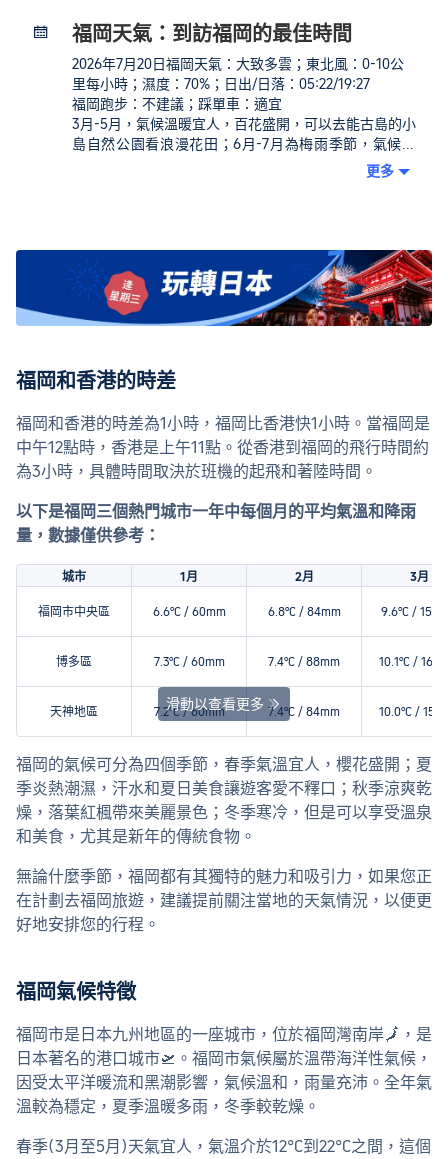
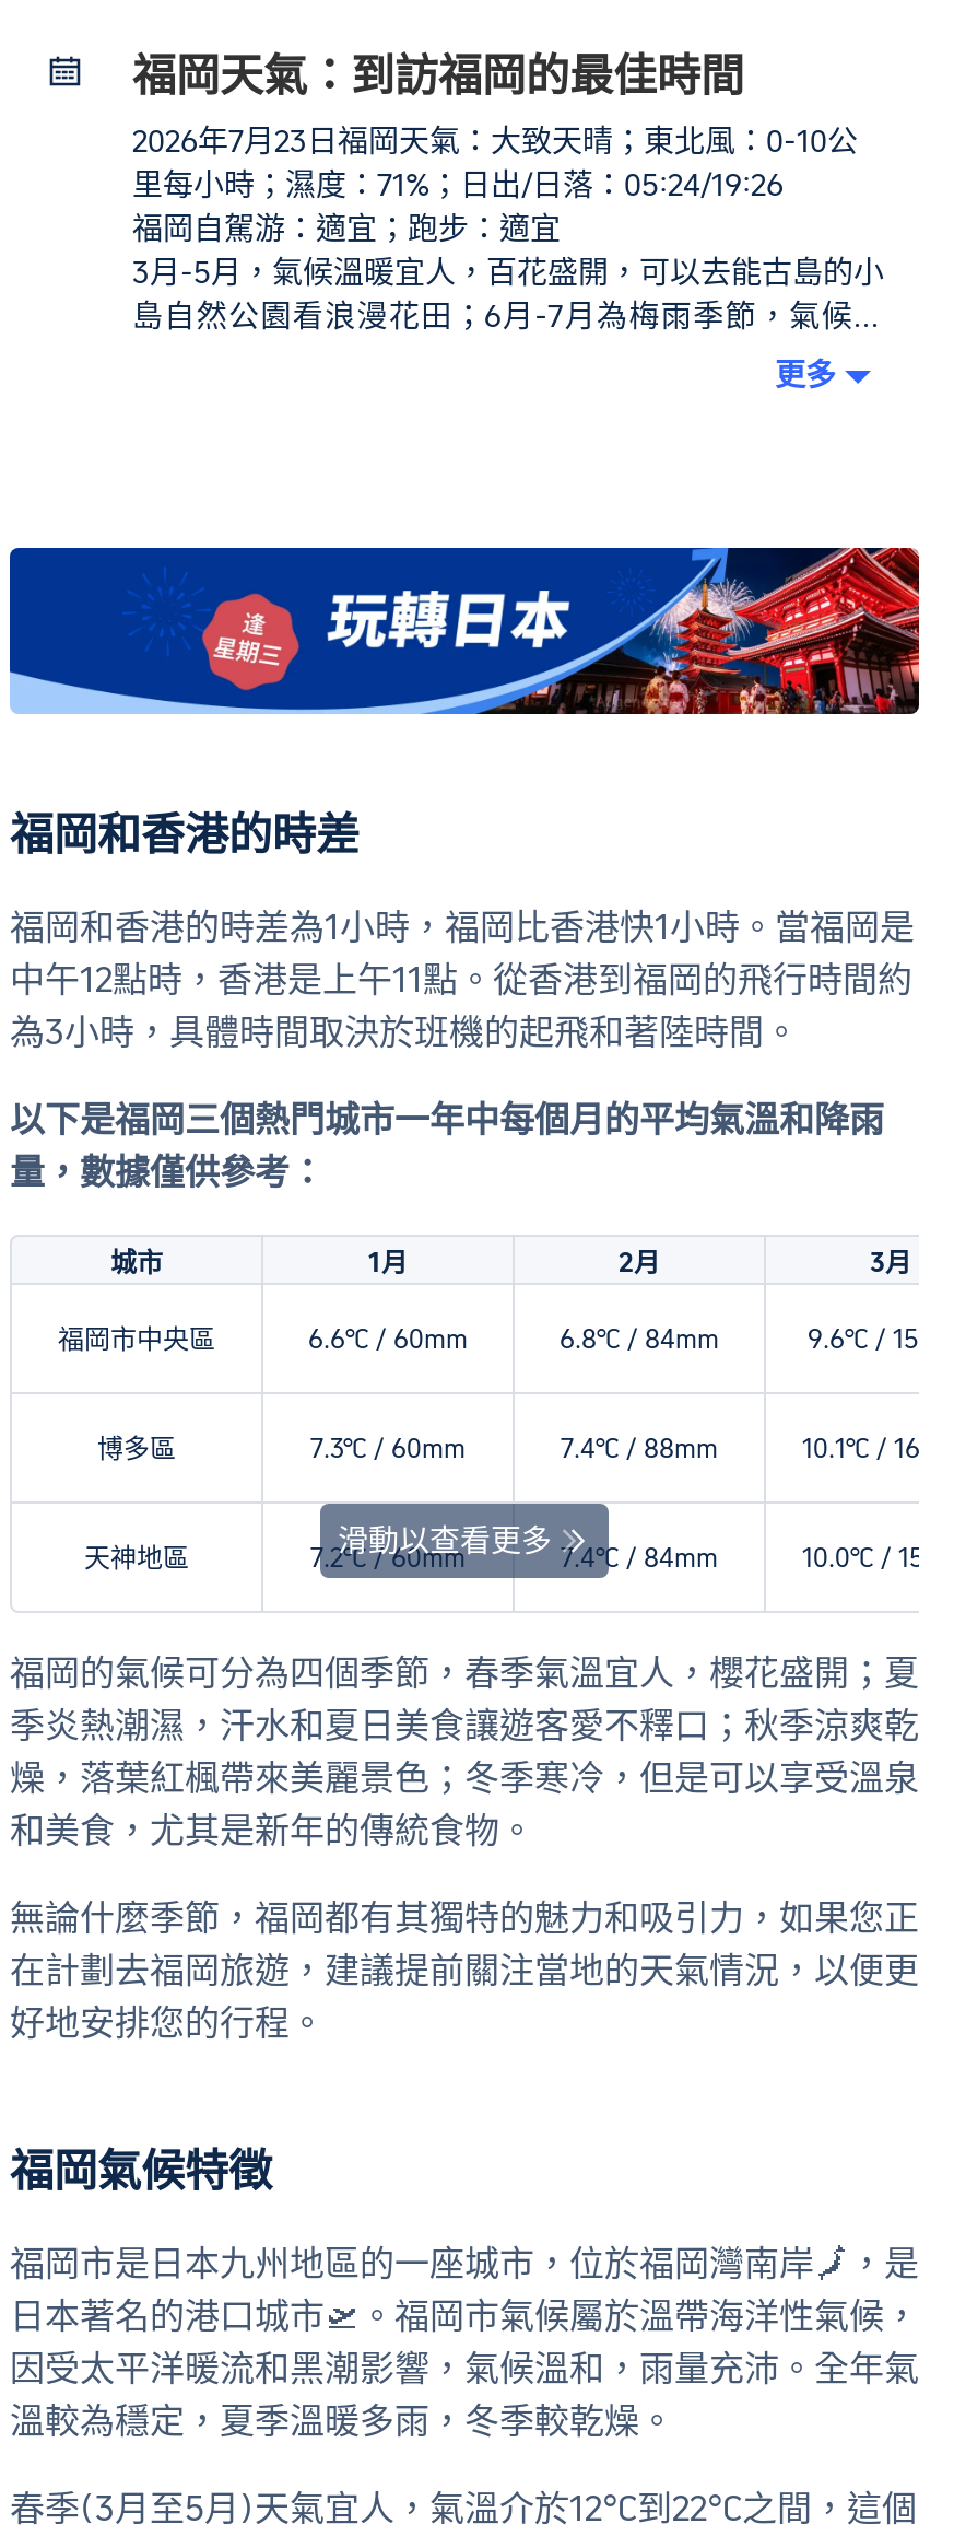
[72,56,404,112] 2026年7月20日福岡天氣：大致多雲；東北風：0-10公 | 里每小時；濕度：70%；日出/日落：05:22/19:27 | 福岡跑步：不建議；踩單車：適宜 -> [132,124,858,246] 2026年7月23日福岡天氣：大致天晴；東北風：0-10公 | 里每小時；濕度：71%；日出/日落：05:24/19:26 | 福岡自駕游：適宜；跑步：適宜

